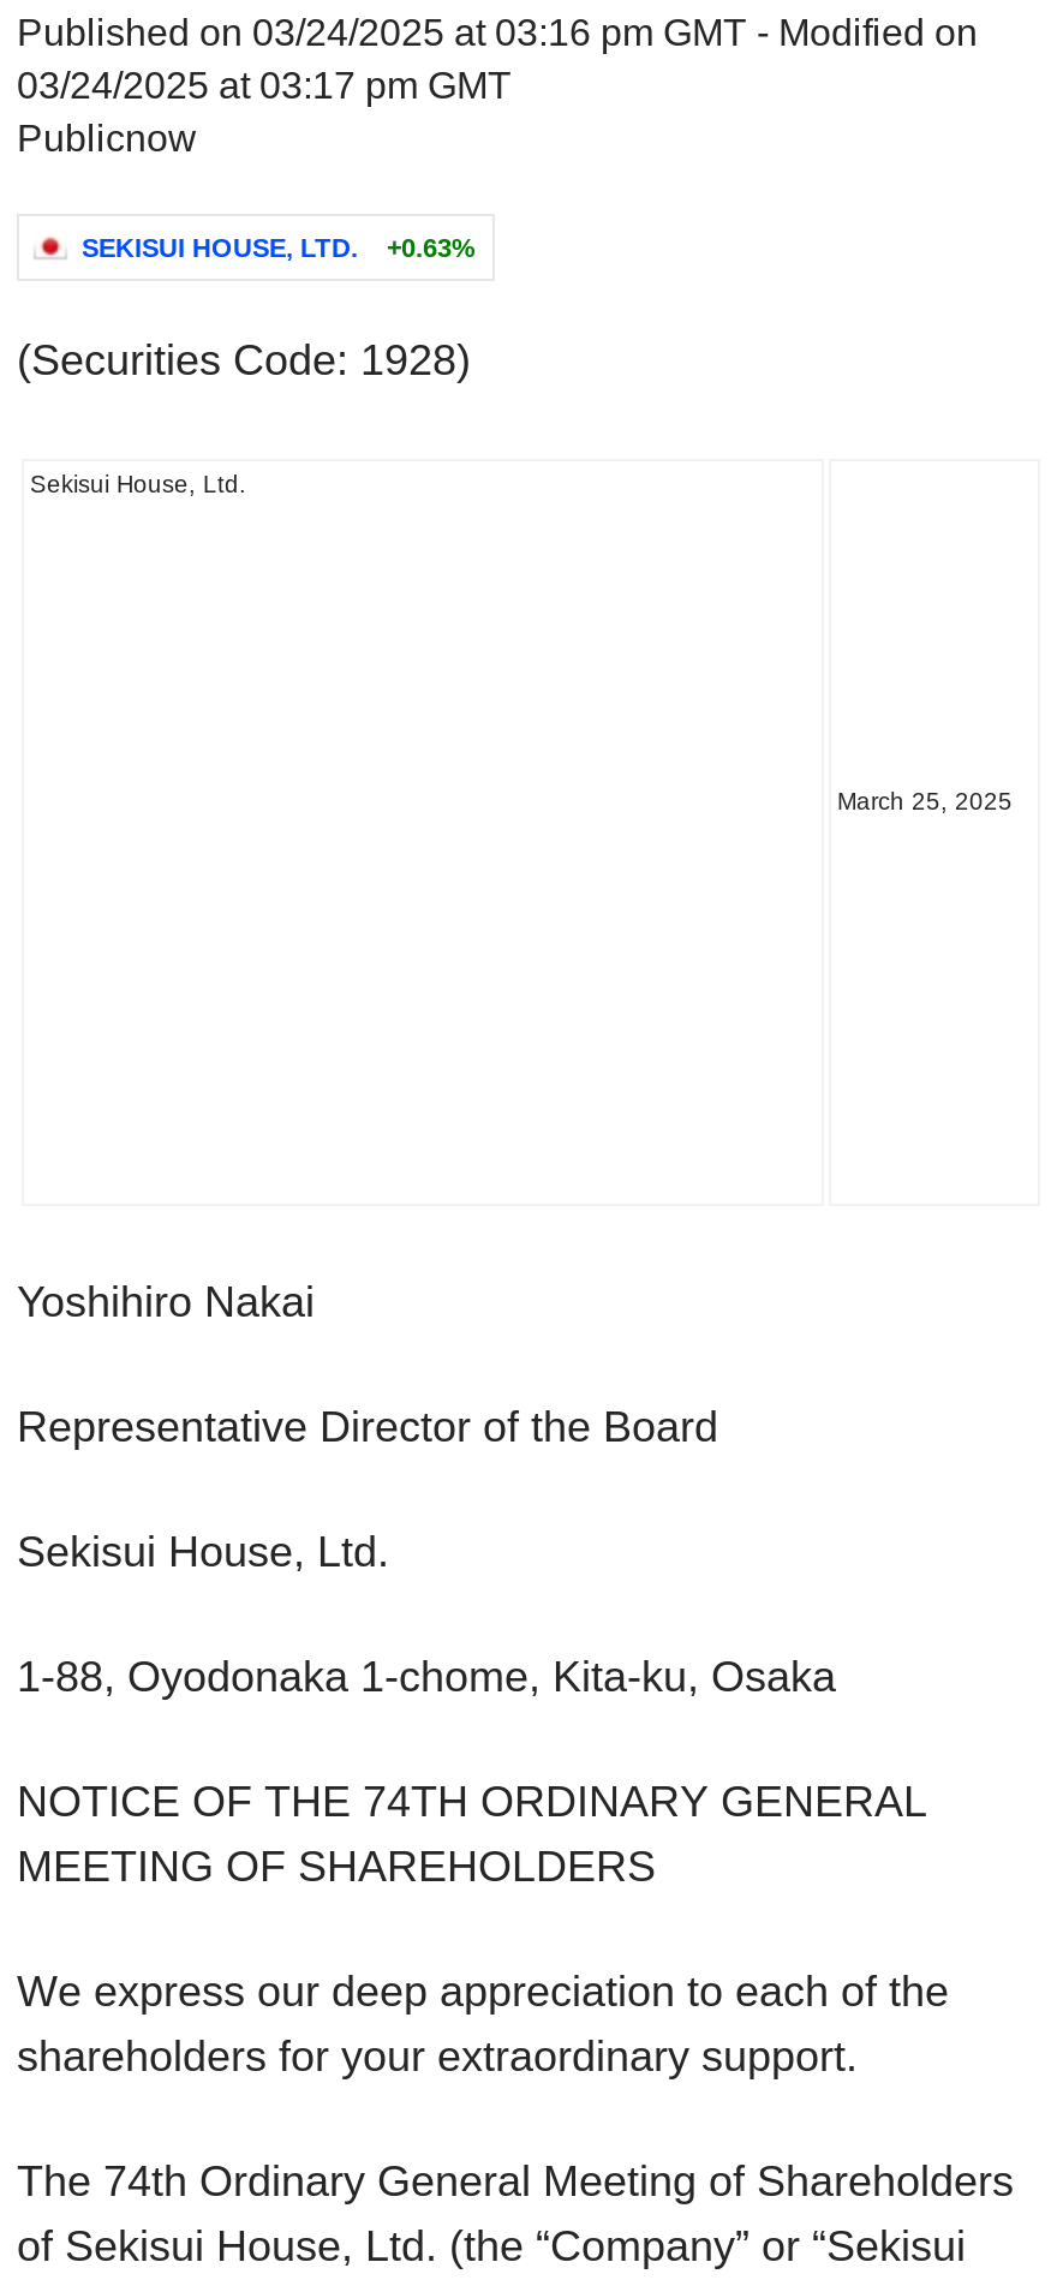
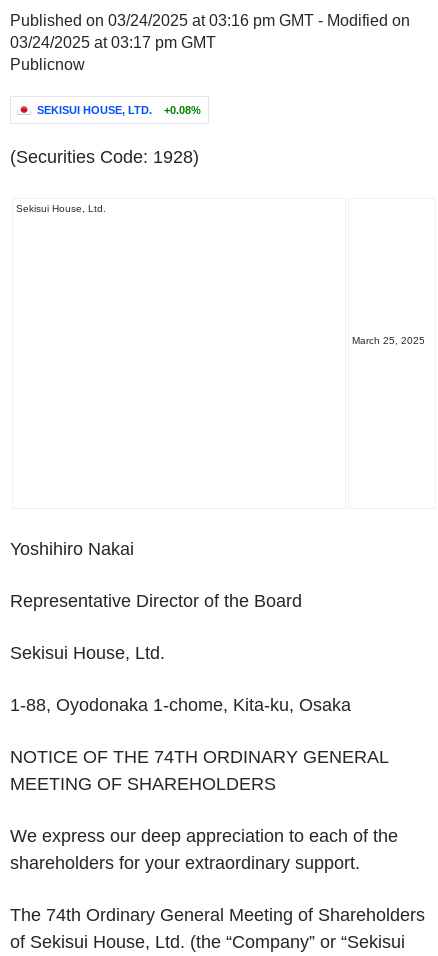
[82,233,476,262] SEKISUI HOUSE, LTD. +0.63% -> [37,104,201,116] SEKISUI HOUSE, LTD. +0.08%

